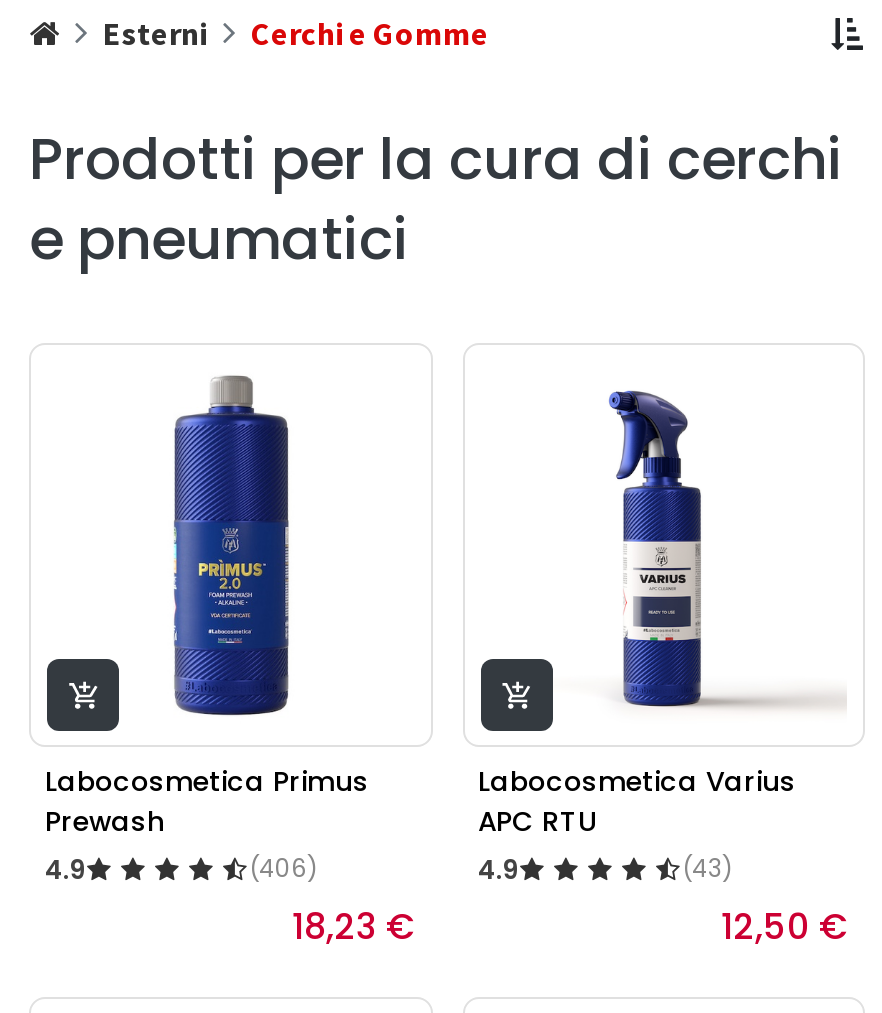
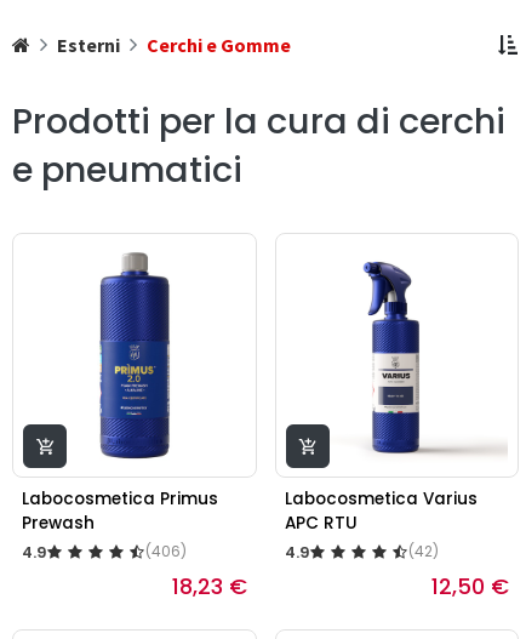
[682,852,732,886] (43) -> [408,541,438,562] (42)

